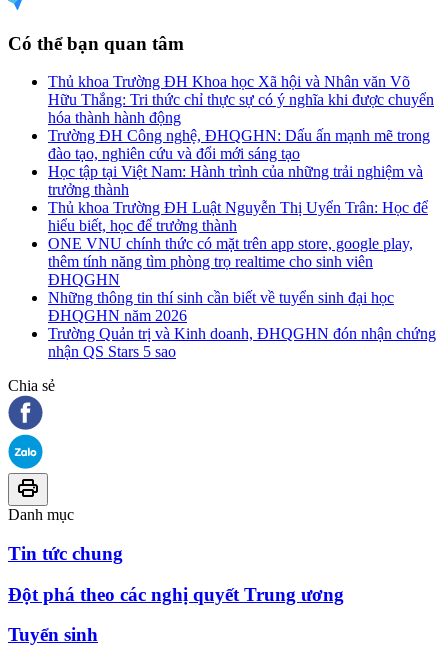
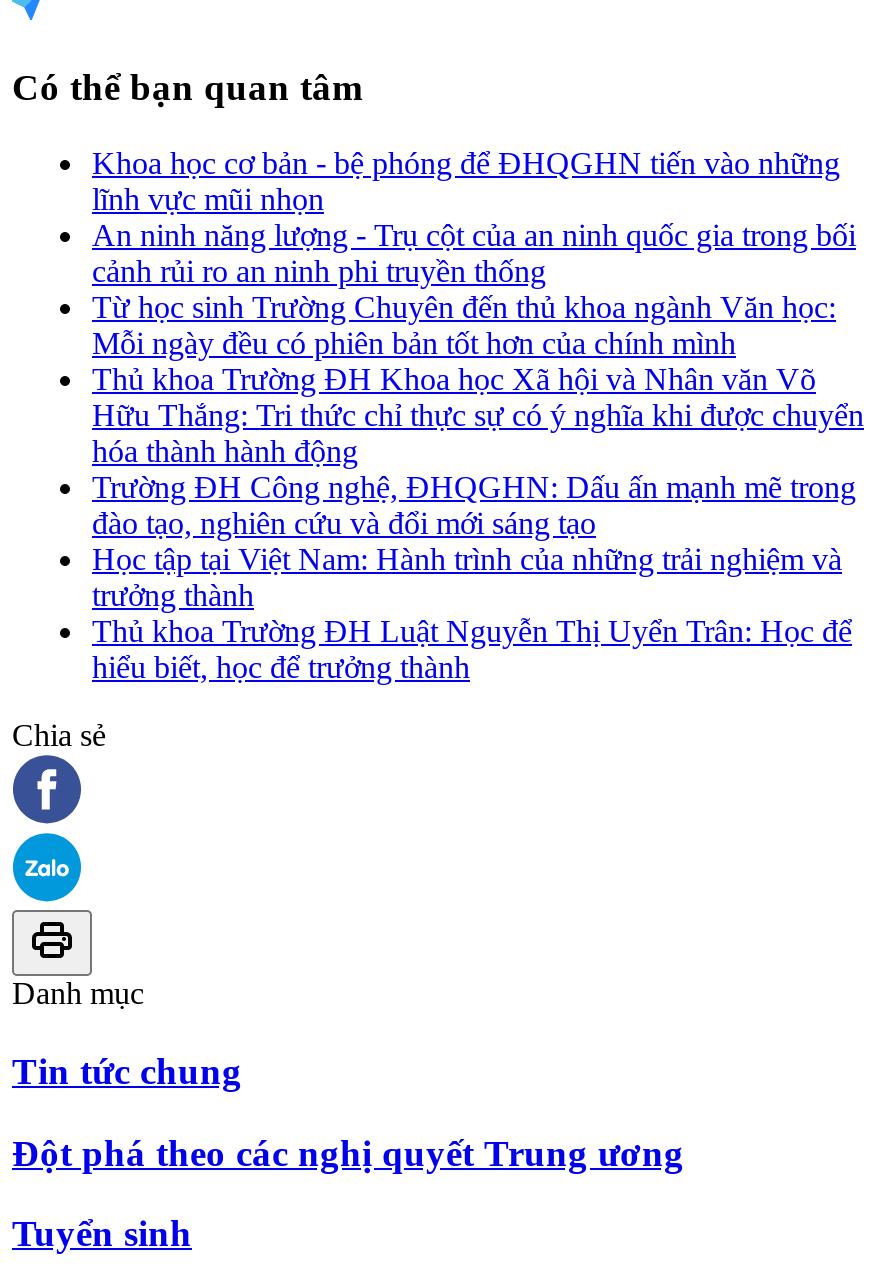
none -> [92,146,856,360] Khoa học cơ bản - bệ phóng để ĐHQGHN tiến vào những | lĩnh vực mũi nhọn | An ninh năng lượng - Trụ cột của an ninh quốc gia trong bối | cảnh rủi ro an ninh phi truyền thống | Từ học sinh Trường Chuyên đến thủ khoa ngành Văn học: | Mỗi ngày đều có phiên bản tốt hơn của chính mình
moved [48,73,434,234] -> [92,362,864,684]: Thủ khoa Trường ĐH Khoa học Xã hội và Nhân văn Võ | Hữu Thắng: Tri thức chỉ thực sự có ý nghĩa khi được chuyển | hóa thành hành động | ... | Thủ khoa Trường ĐH Luật Nguyễn Thị Uyển Trân: Học để | hiểu biết, học để trưởng thành
[48,235,436,360] ONE VNU chính thức có mặt trên app store, google play, | thêm tính năng tìm phòng trọ realtime cho sinh viên | ĐHQGHN | Những thông tin thí sinh cần biết về tuyển sinh đại học | ĐHQGHN năm 2026 | Trường Quản trị và Kinh doanh, ĐHQGHN đón nhận chứng | nhận QS Stars 5 sao -> none

